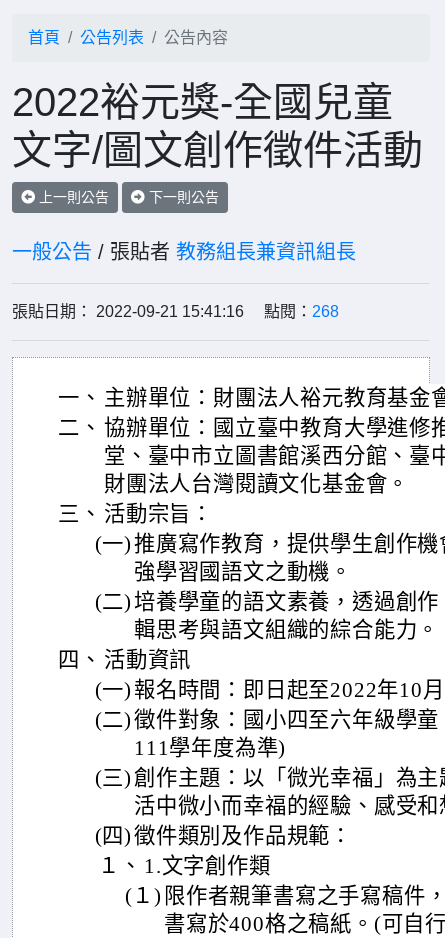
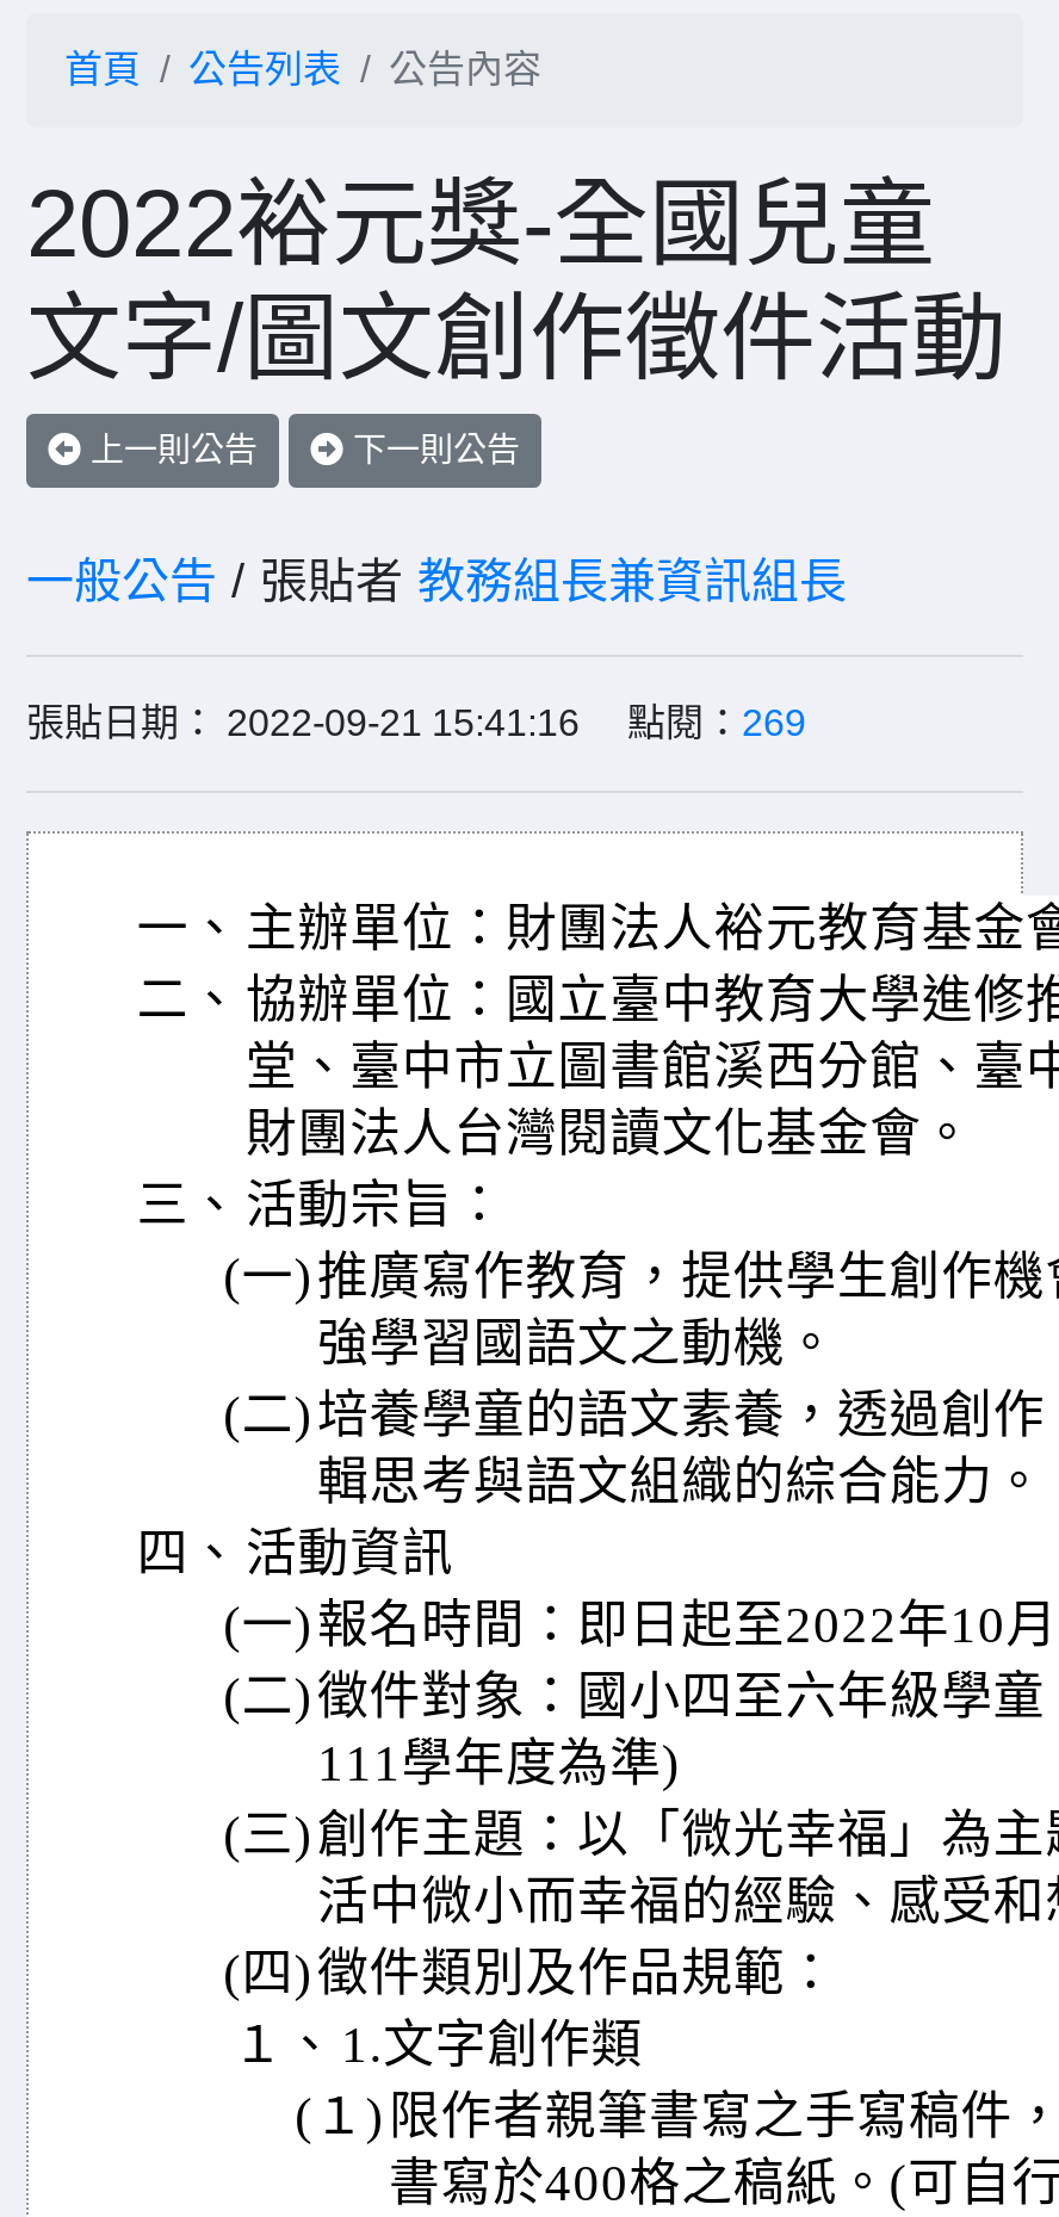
[12,303,339,320] 張貼日期： 2022-09-21 15:41:16 點閱：268 -> [26,702,806,743] 張貼日期： 2022-09-21 15:41:16 點閱：269

